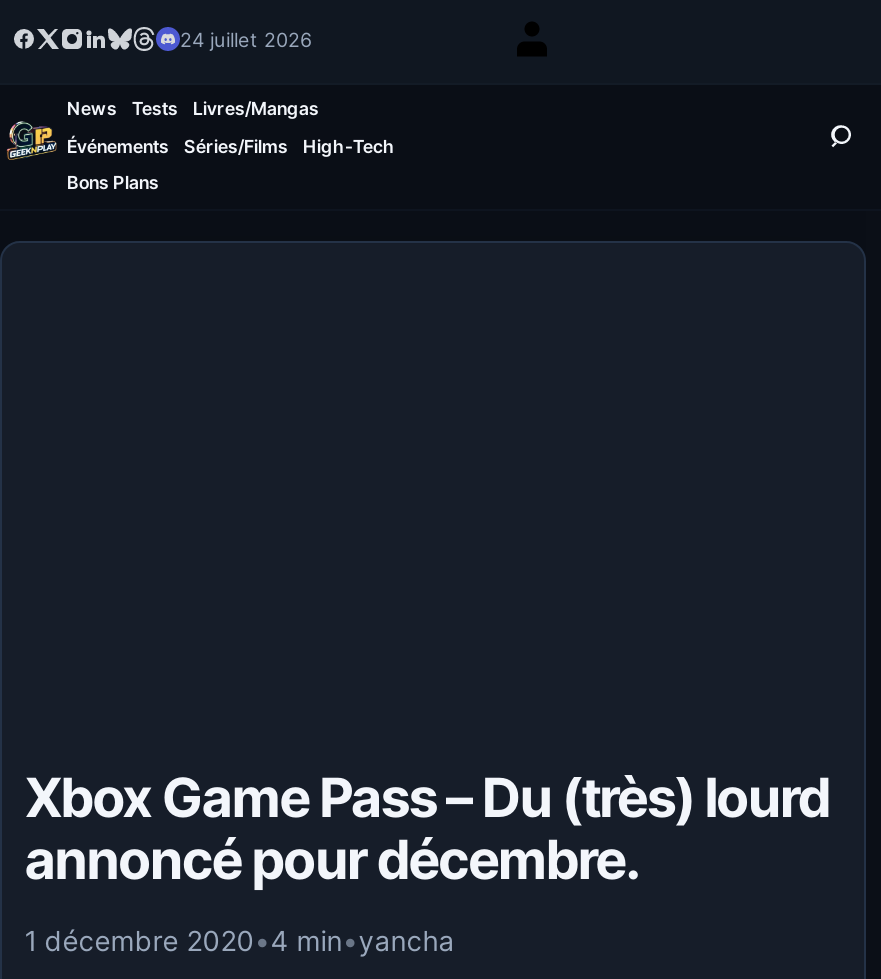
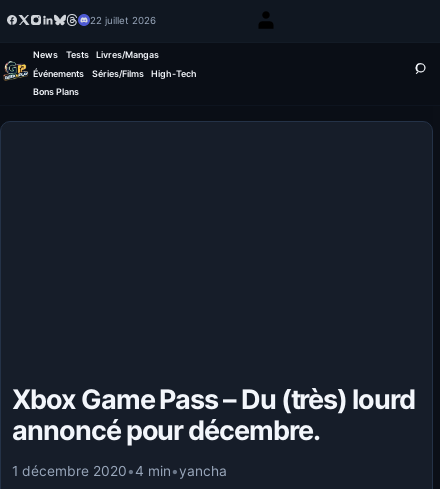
[180,28,312,50] 24 juillet 2026 -> [90,14,156,25] 22 juillet 2026

